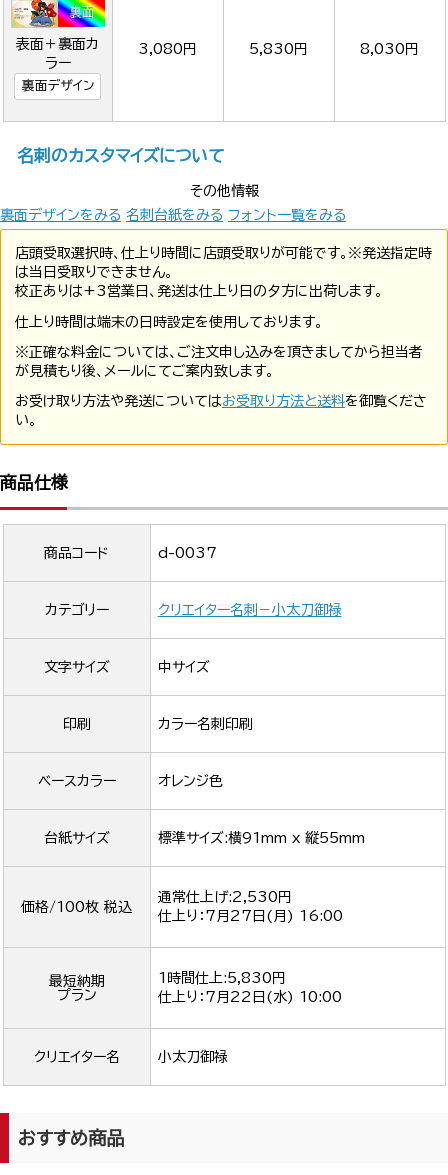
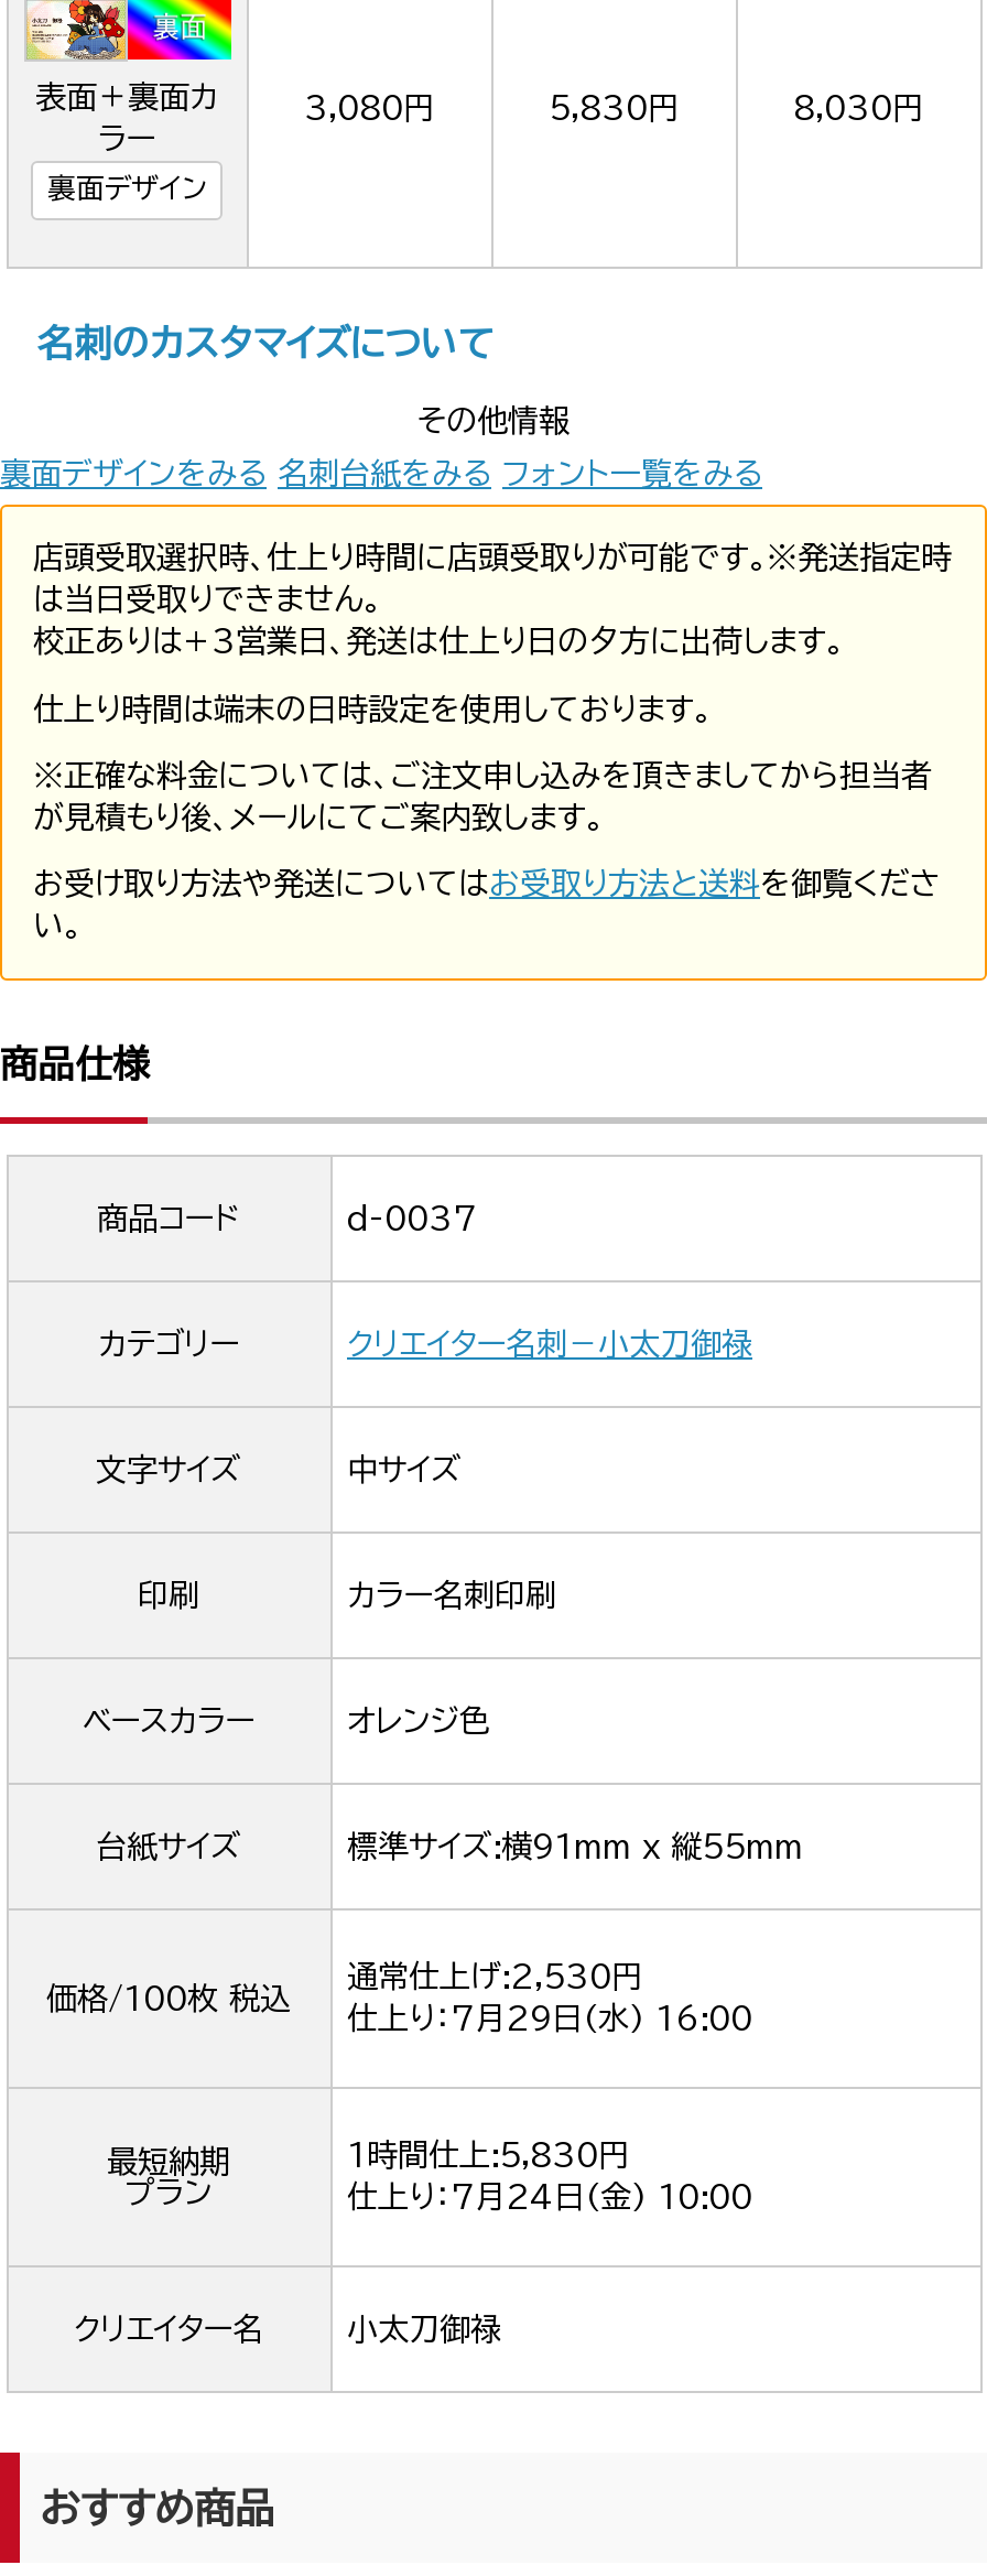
[157,909,342,923] 仕上り：7月27日(月) 16:00 -> [347,2003,752,2034] 仕上り：7月29日(水) 16:00
[157,990,341,1004] 仕上り：7月22日(水) 10:00 -> [347,2181,752,2212] 仕上り：7月24日(金) 10:00

